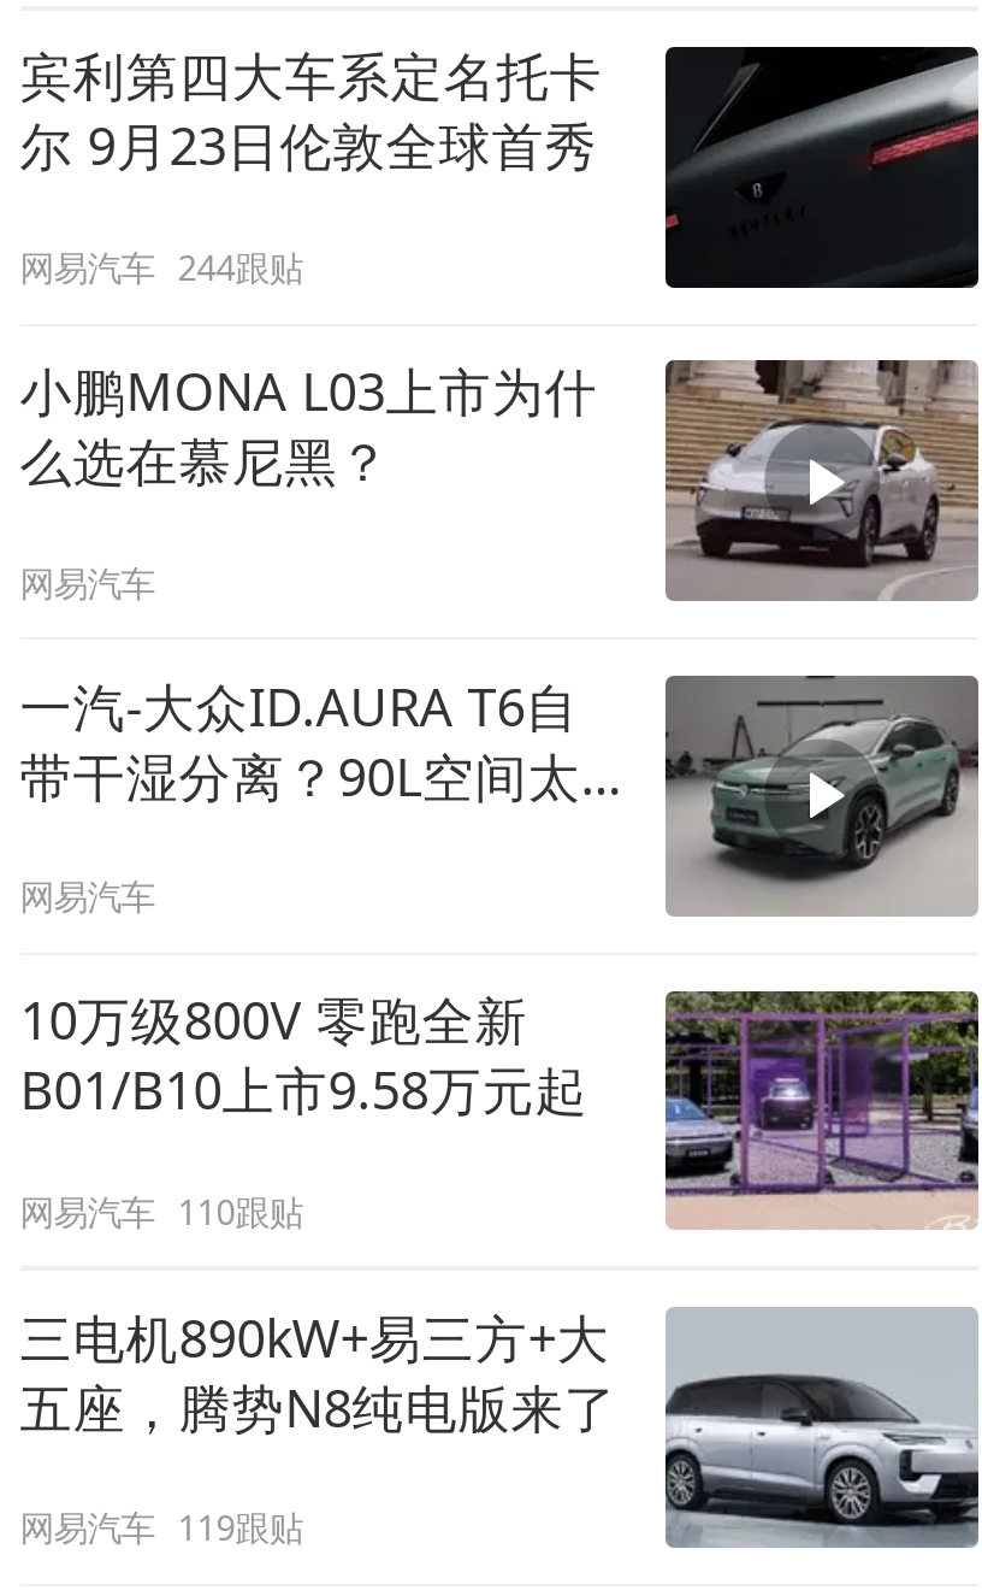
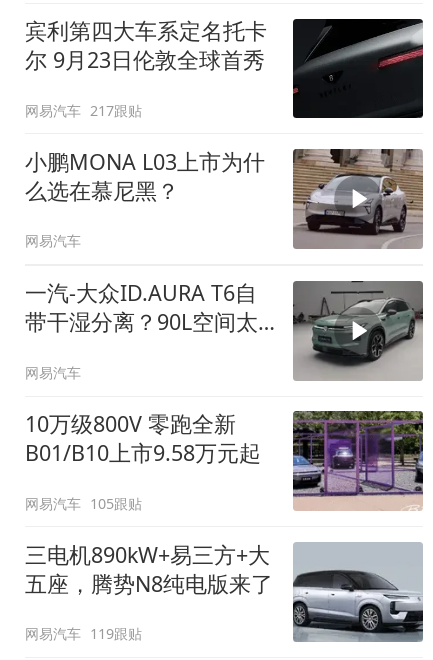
[20,244,303,290] 网易汽车 244跟贴 -> [25,101,142,120] 网易汽车 217跟贴
[20,1188,303,1234] 网易汽车 110跟贴 -> [25,494,142,513] 网易汽车 105跟贴

